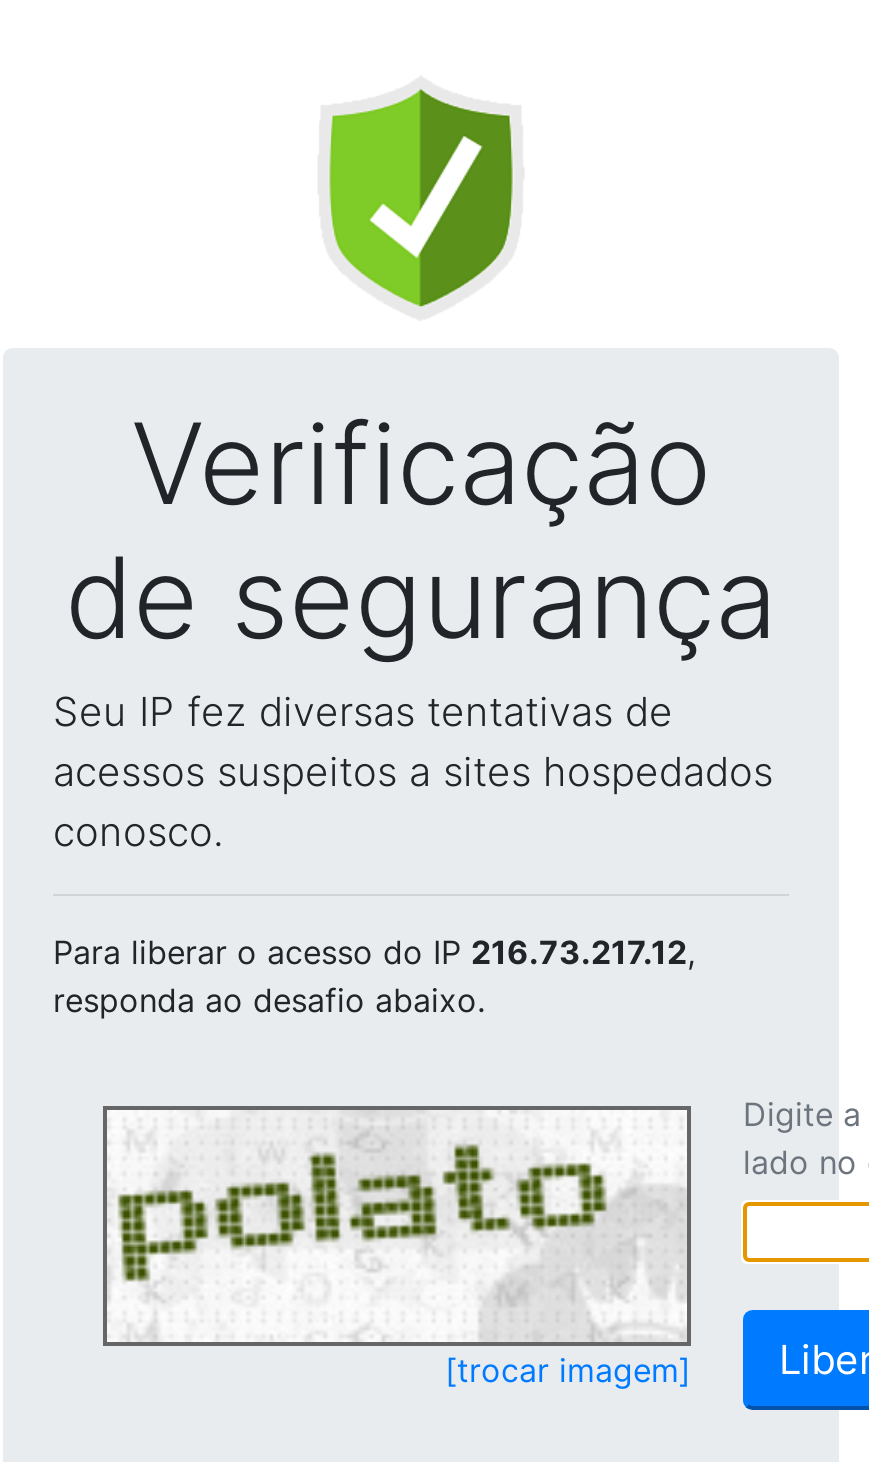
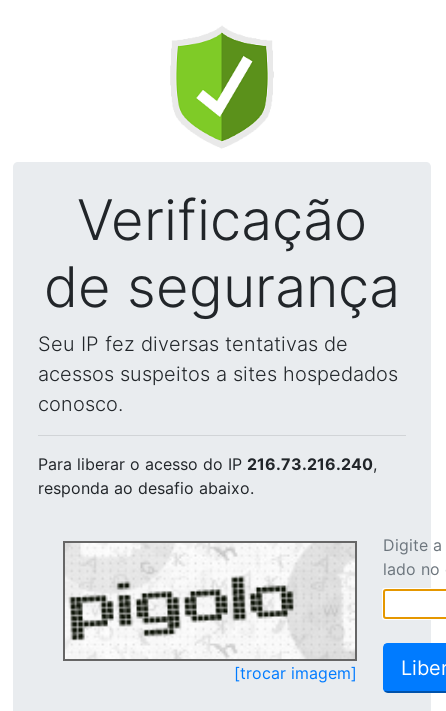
[53,932,695,972] Para liberar o acesso do IP 216.73.217.12, -> [38,454,377,474] Para liberar o acesso do IP 216.73.216.240,
[117,1114,683,1336] [image] -> [69,546,353,657] [image]

